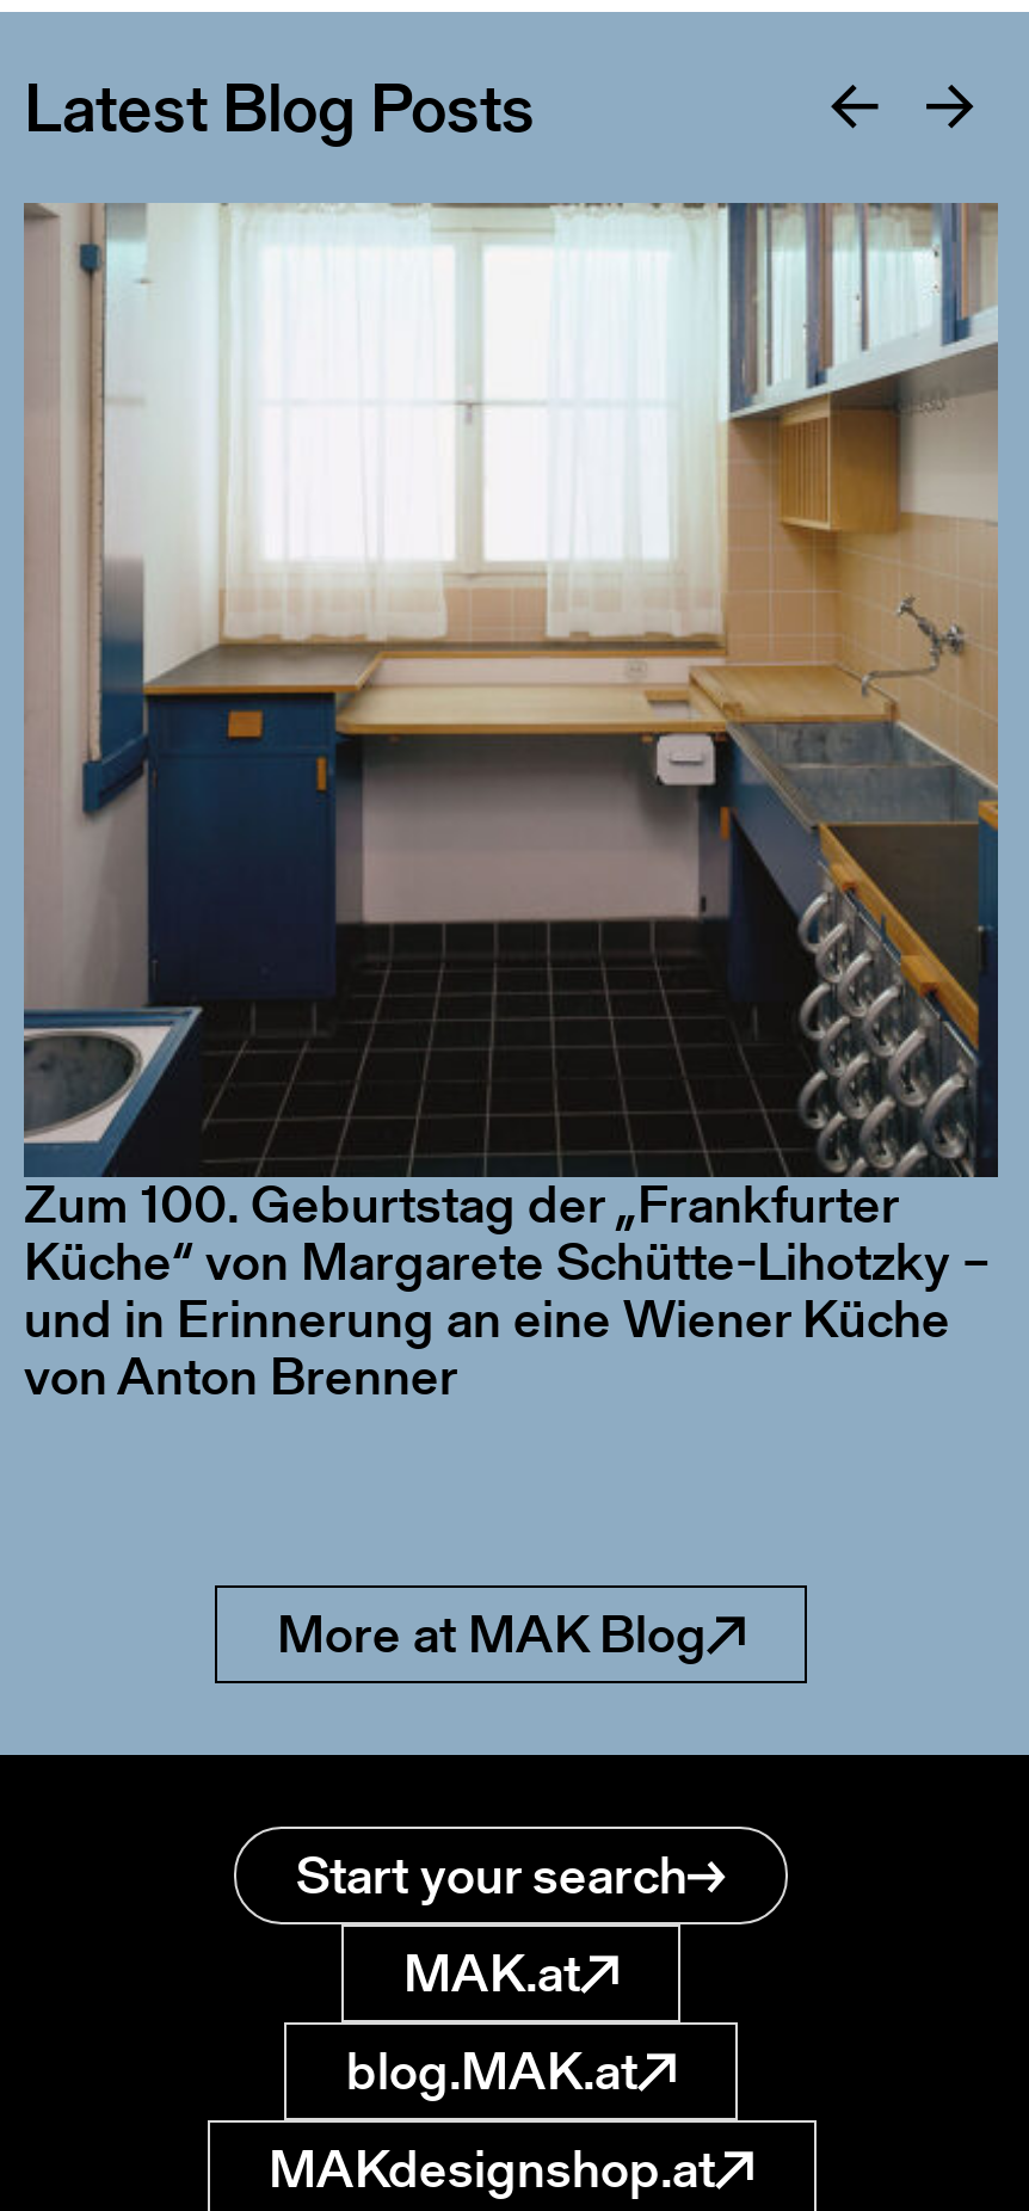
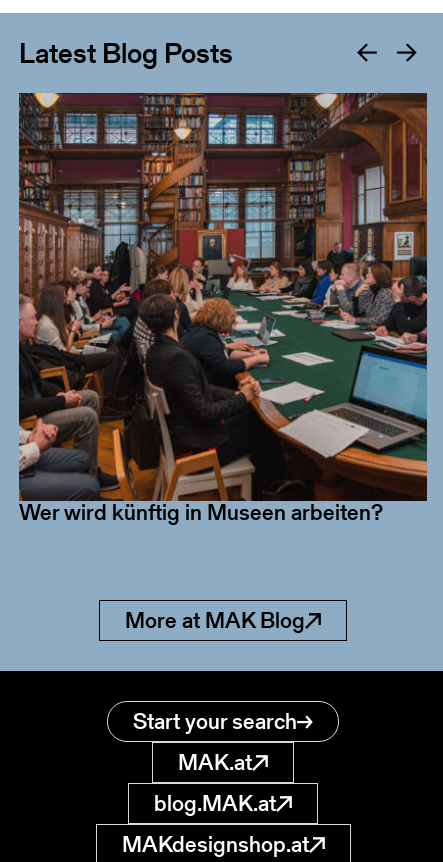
[24,203,1000,1170] [image] -> [18,92,428,442] [image]
[24,1168,991,1414] Zum 100. Geburtstag der „Frankfurter | Küche“ von Margarete Schütte-Lihotzky – | und in Erinnerung an eine Wiener Küche | von Anton Brenner -> [19,497,383,528] Wer wird künftig in Museen arbeiten?

